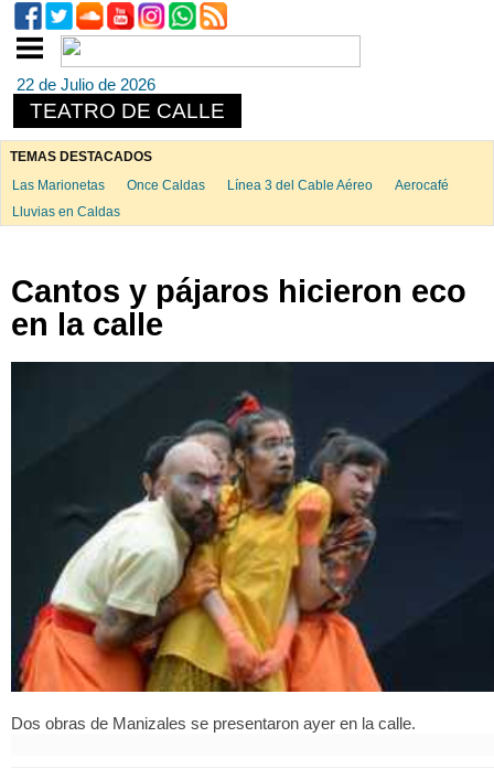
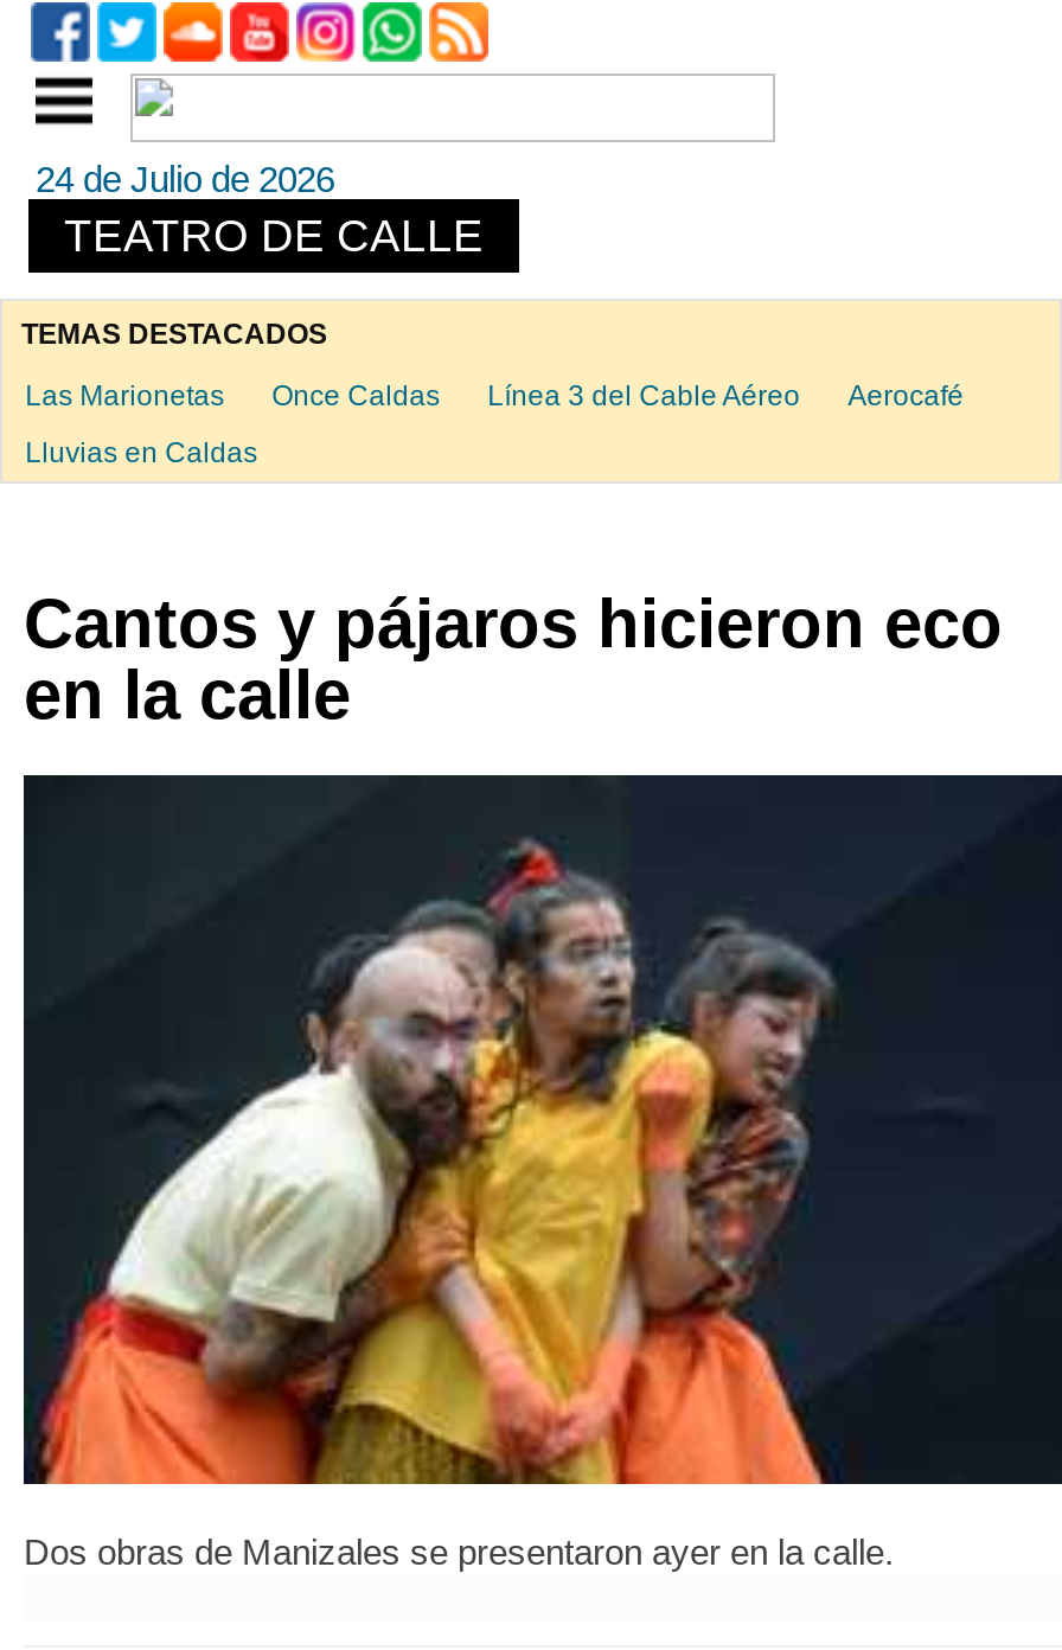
[17,75,155,94] 22 de Julio de 2026 -> [36,159,334,199] 24 de Julio de 2026

